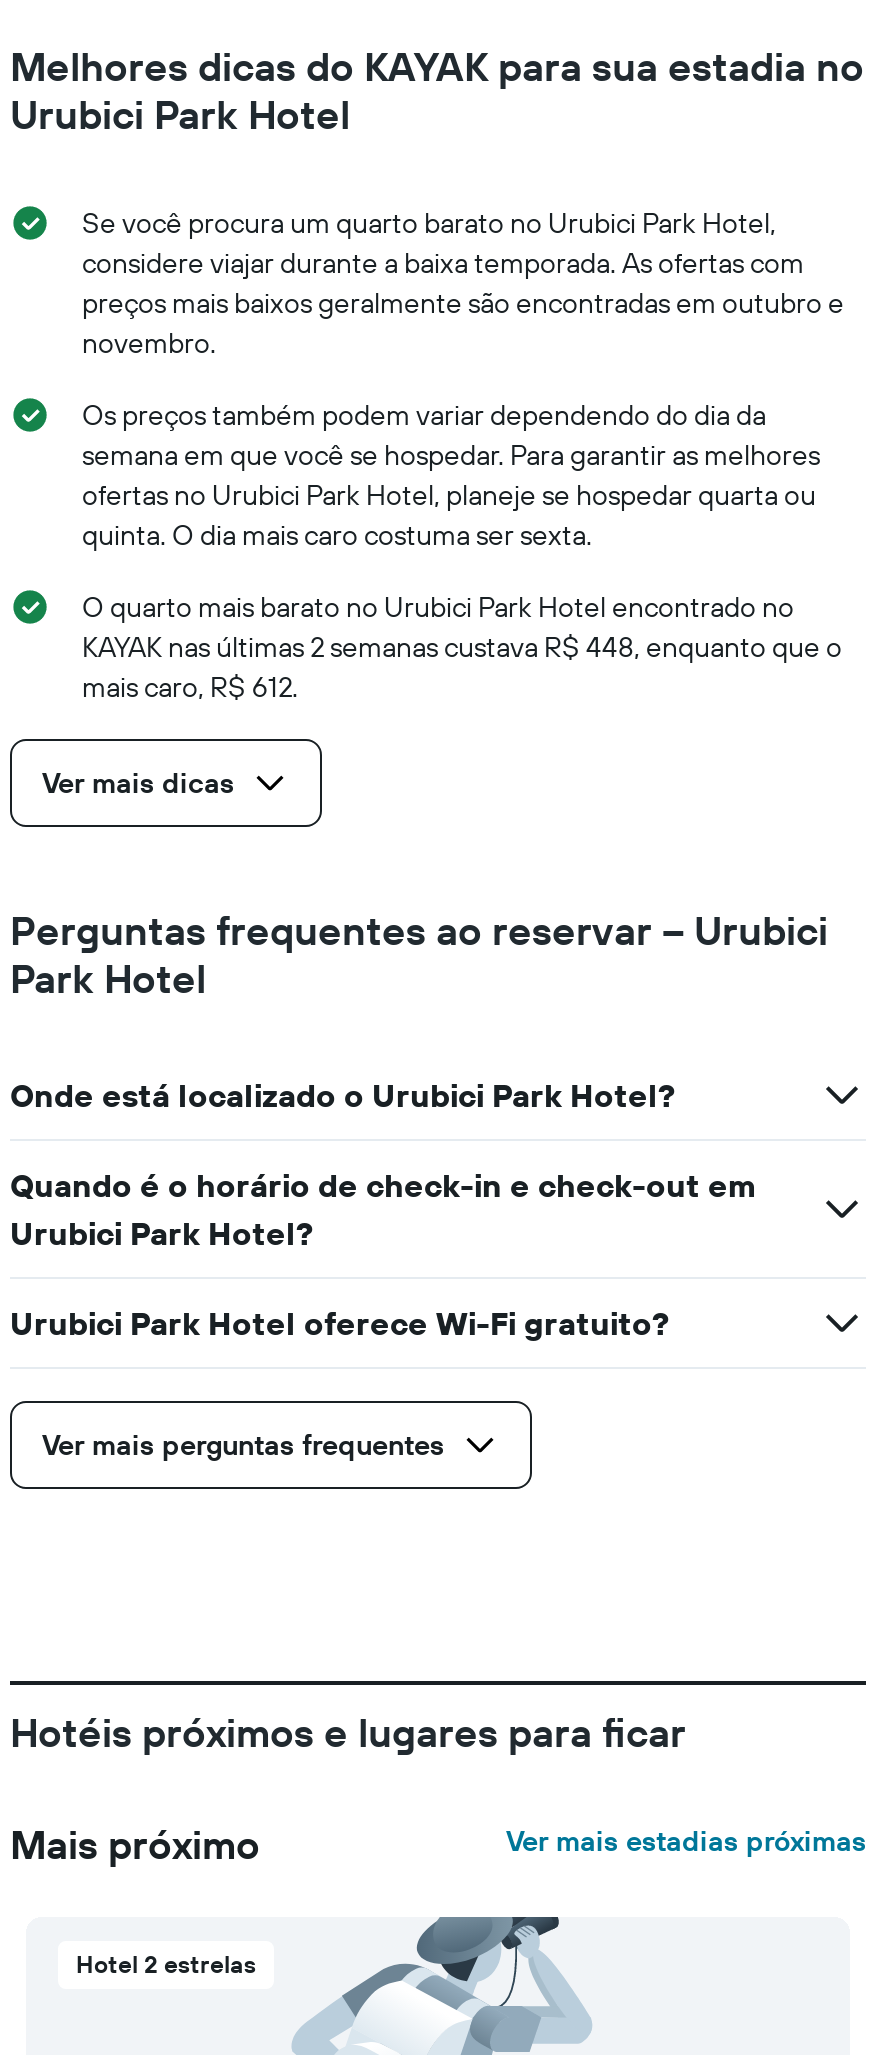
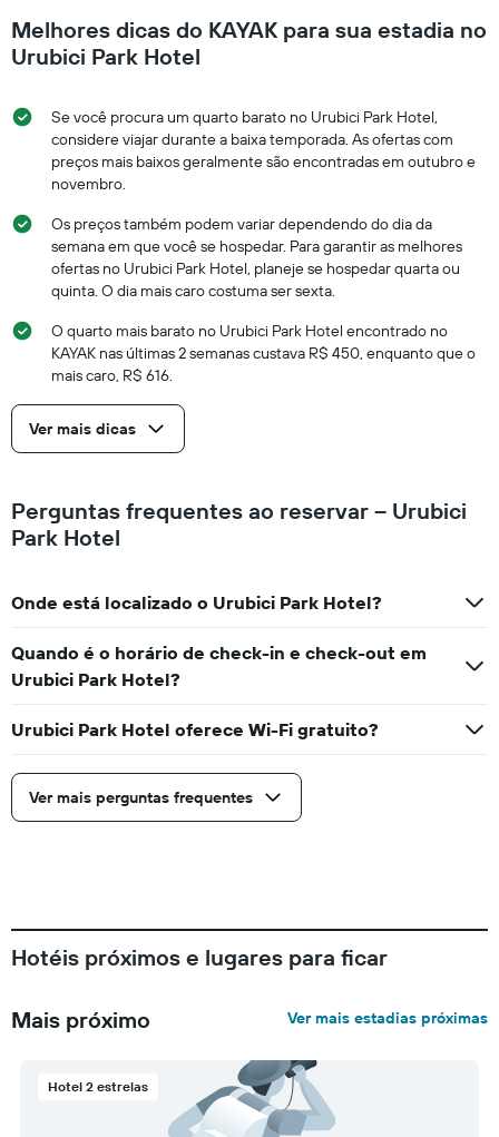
[82,629,842,665] KAYAK nas últimas 2 semanas custava R$ 448, enquanto que o -> [51,343,476,363] KAYAK nas últimas 2 semanas custava R$ 450, enquanto que o
[82,669,298,705] mais caro, R$ 612. -> [51,365,173,385] mais caro, R$ 616.

